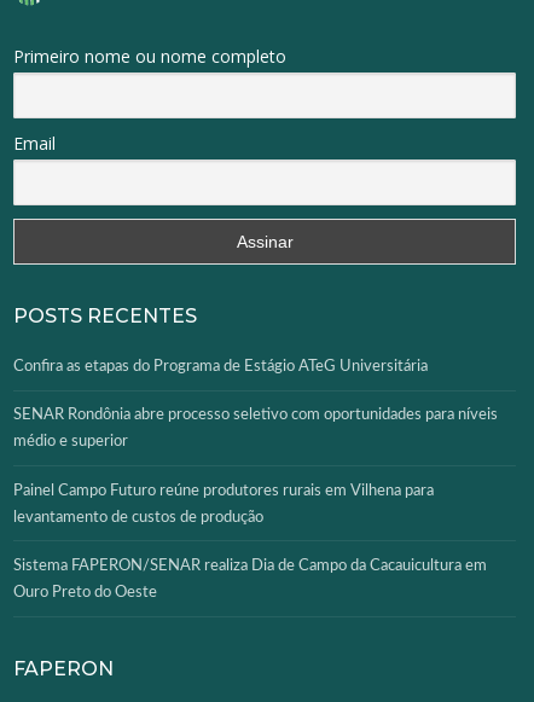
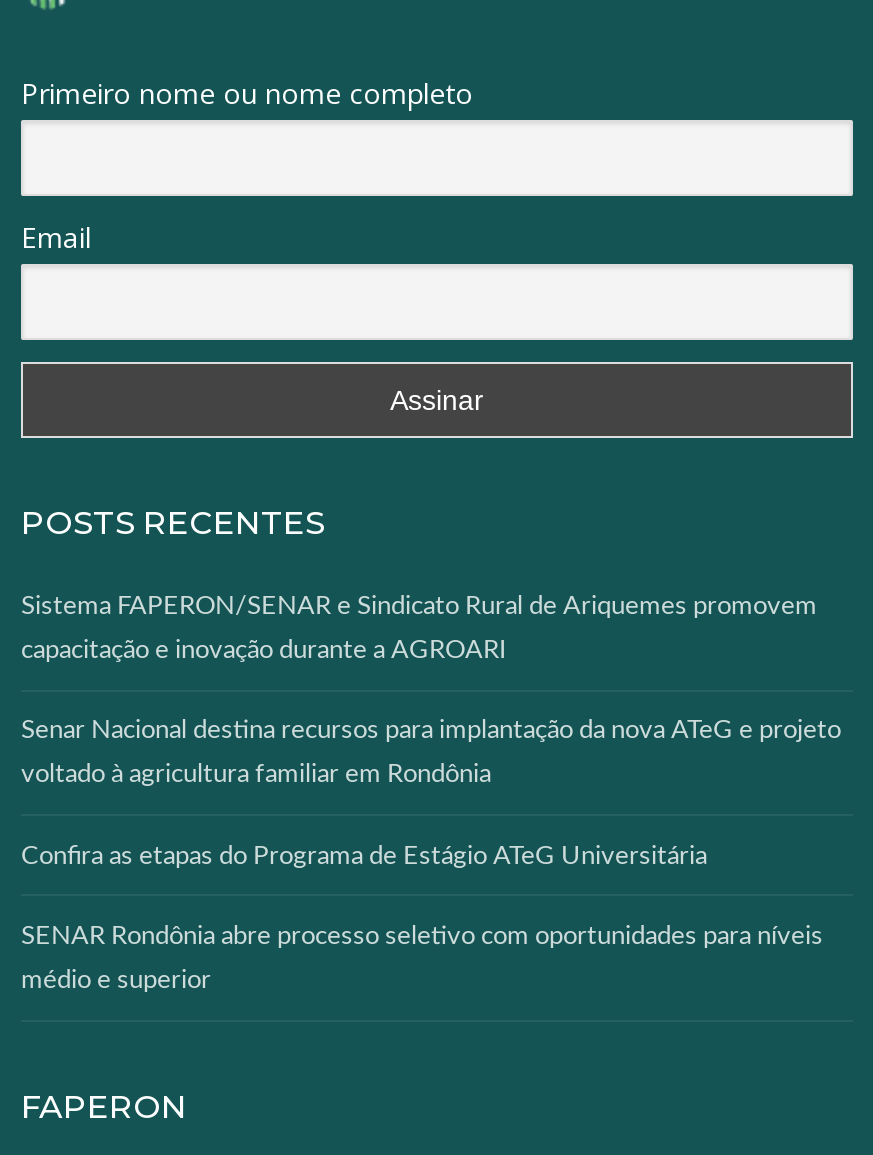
none -> [21,594,841,788] Sistema FAPERON/SENAR e Sindicato Rural de Ariquemes promovem | capacitação e inovação durante a AGROARI | Senar Nacional destina recursos para implantação da nova ATeG e projeto | voltado à agricultura familiar em Rondônia
moved [13,359,498,450] -> [21,843,823,994]: Confira as etapas do Programa de Estágio ATeG Universitária | SENAR Rondônia abre processo seletivo com oportunidades para níveis | médio e superior
[13,483,487,601] Painel Campo Futuro reúne produtores rurais em Vilhena para | levantamento de custos de produção | Sistema FAPERON/SENAR realiza Dia de Campo da Cacauicultura em | Ouro Preto do Oeste -> none

